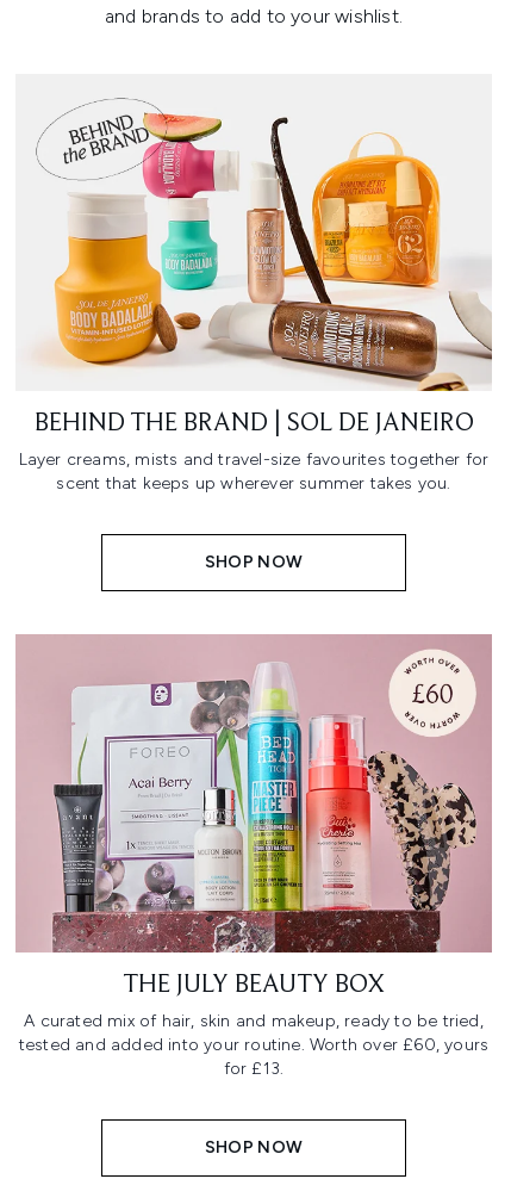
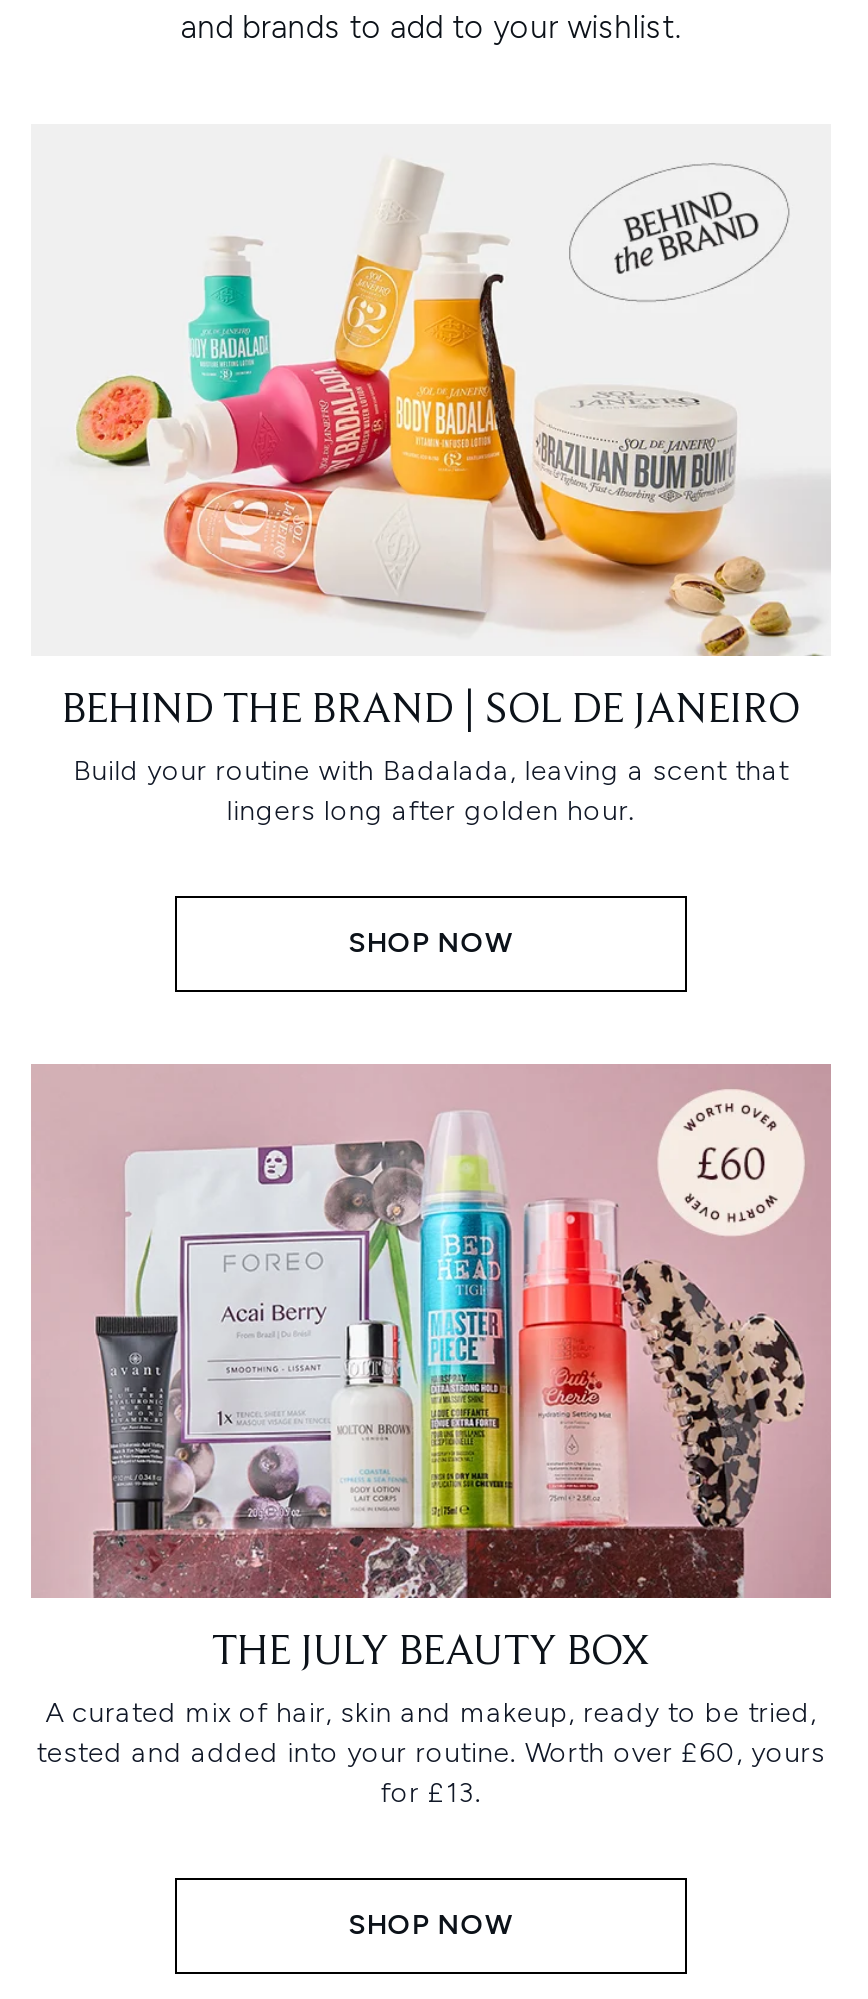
[36,98,493,392] [image] -> [75,162,831,658] [image]
[19,450,489,494] Layer creams, mists and travel-size favourites together for | scent that keeps up wherever summer takes you. -> [73,754,789,828] Build your routine with Badalada, leaving a scent that | lingers long after golden hour.

